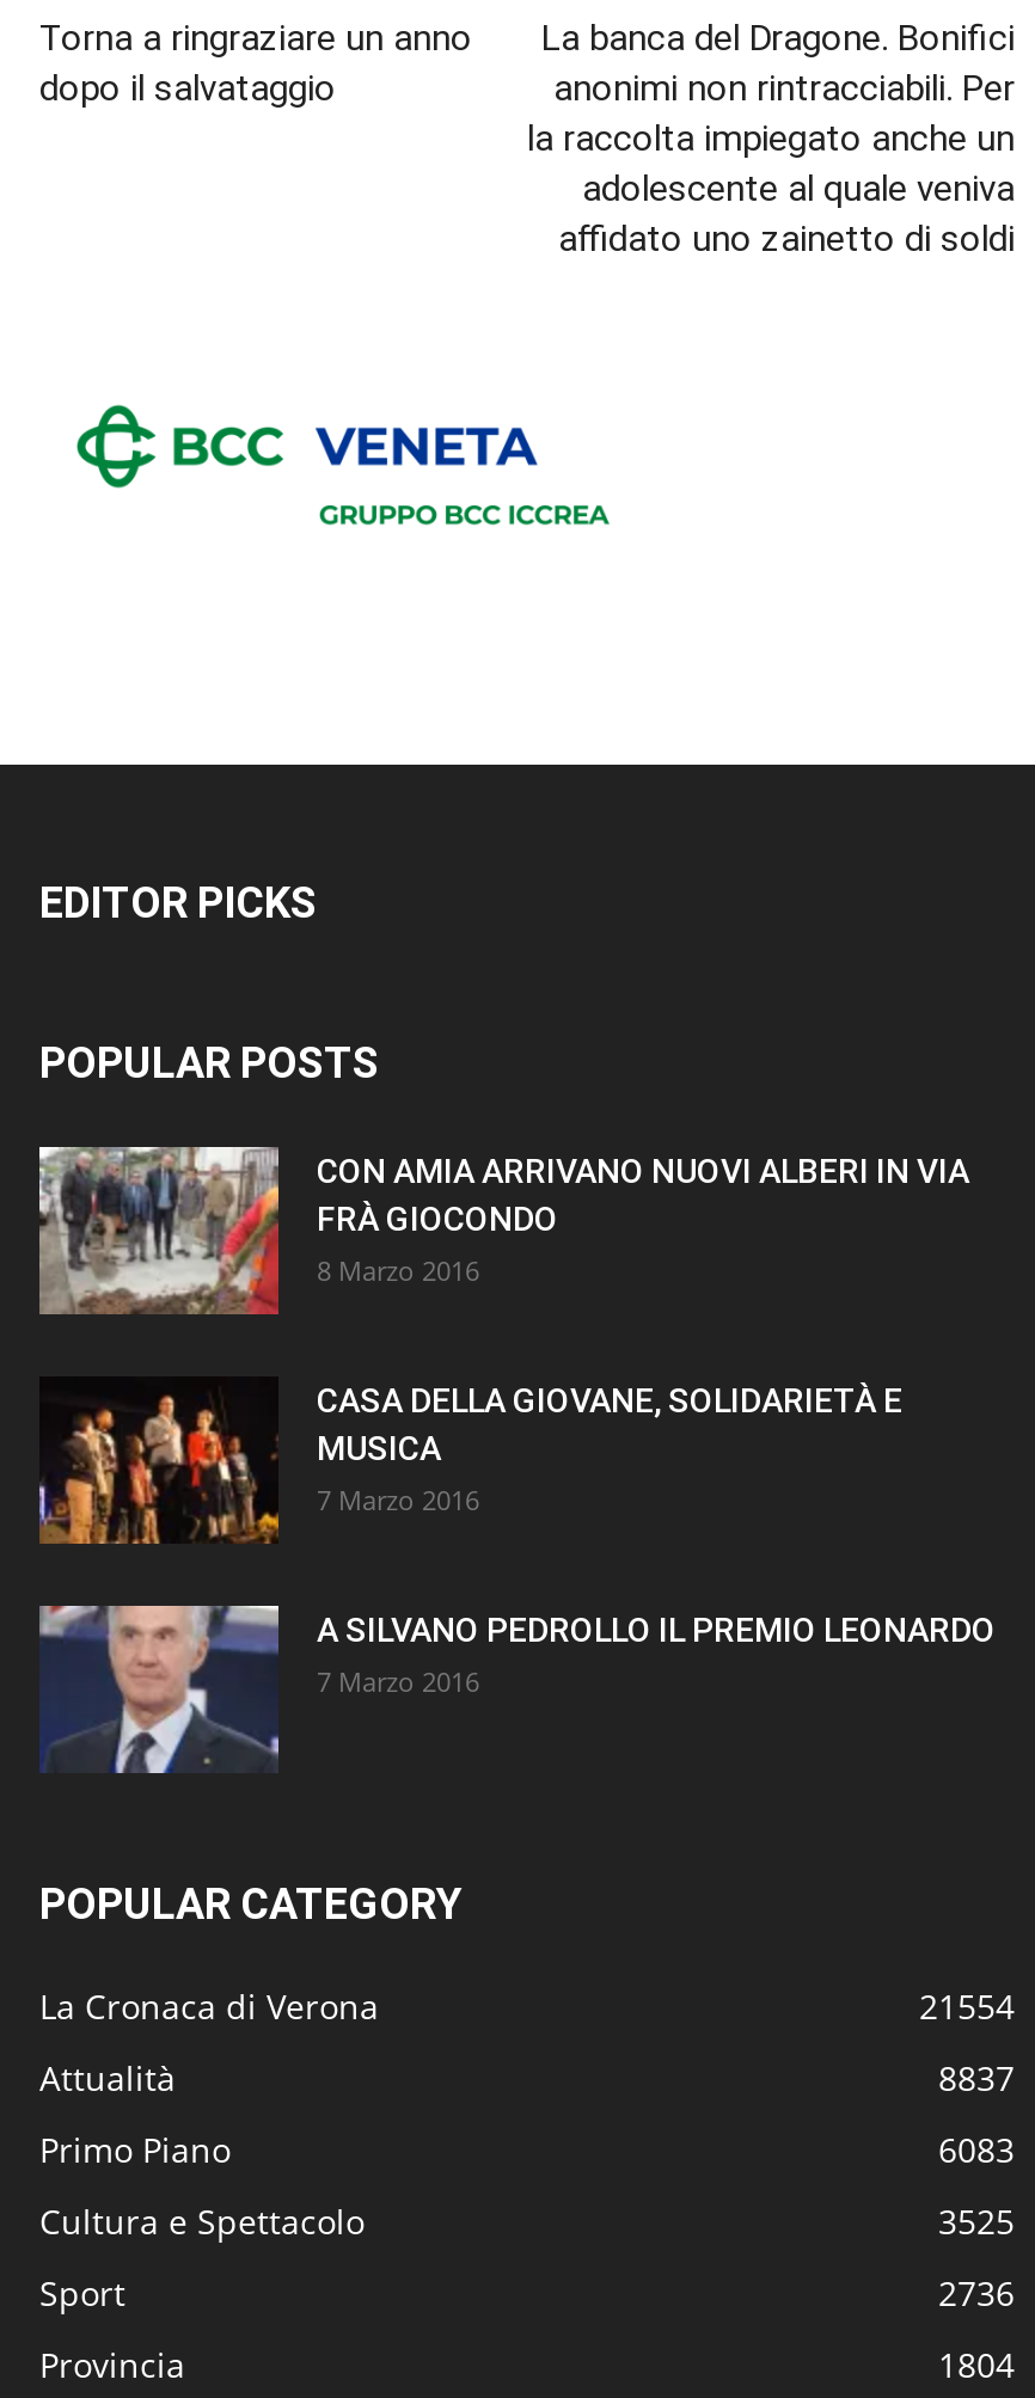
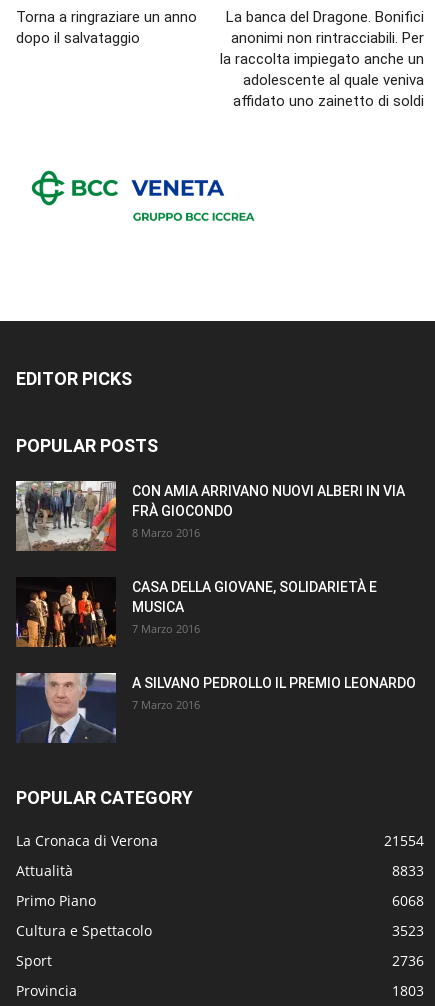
[938,2055,1015,2101] 8837 -> [392,861,424,880] 8833
[938,2127,1015,2172] 6083 -> [392,891,424,910] 6068
[938,2199,1015,2244] 3525 -> [392,921,424,940] 3523
[938,2342,1015,2387] 1804 -> [392,981,424,1000] 1803

